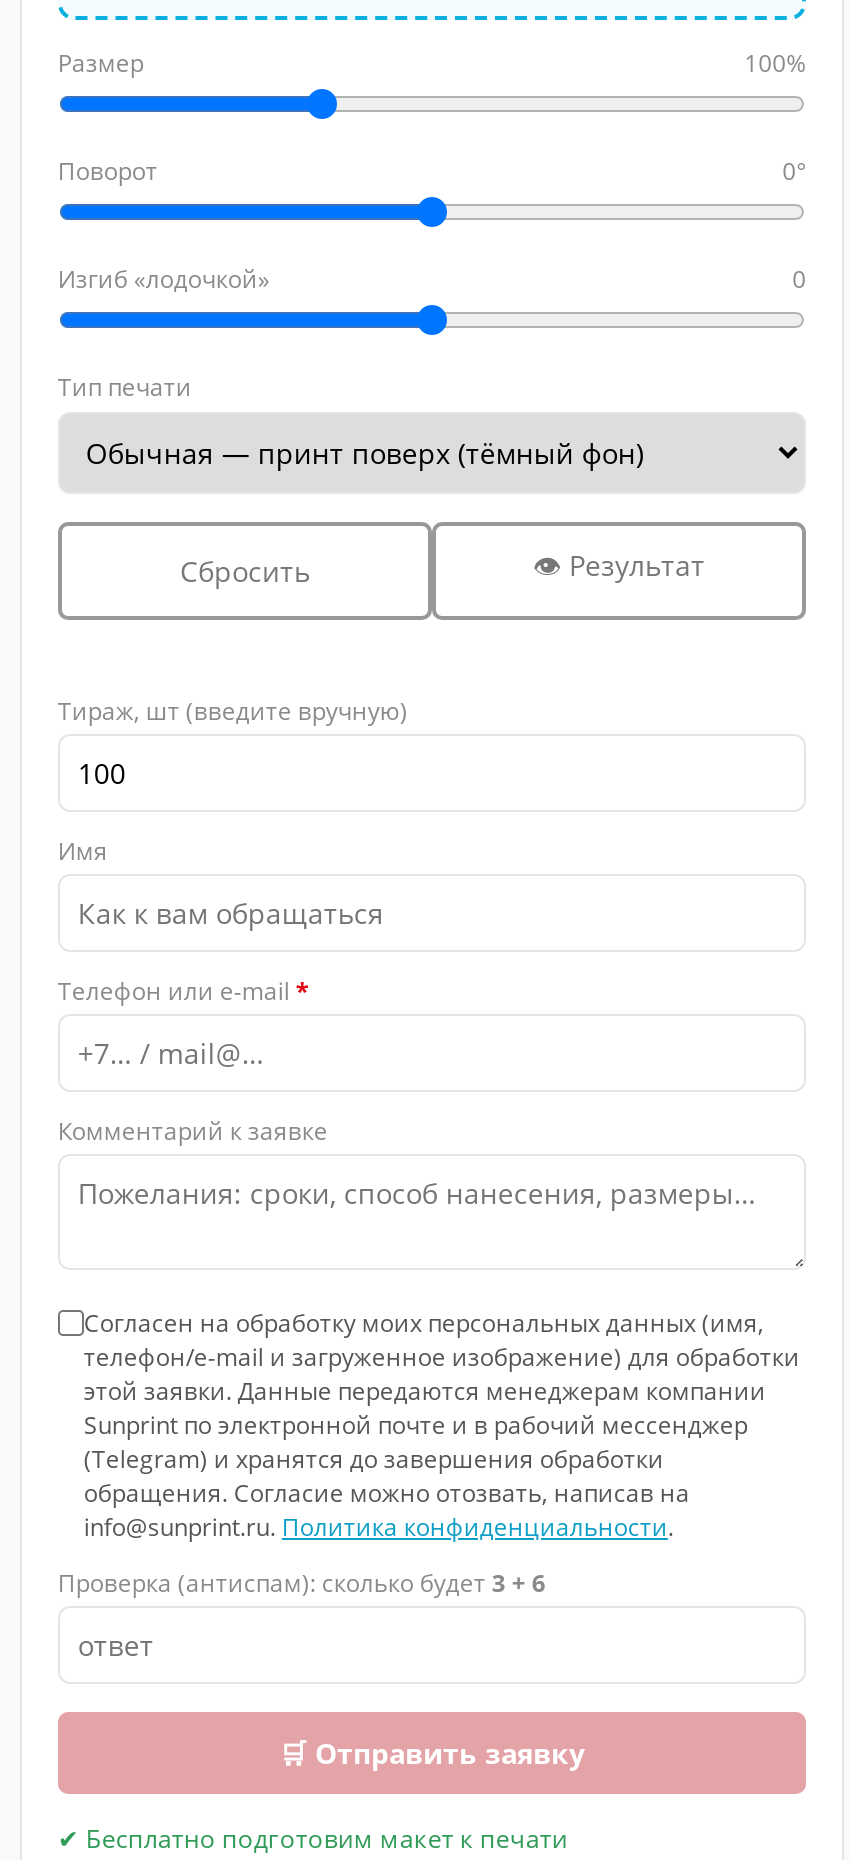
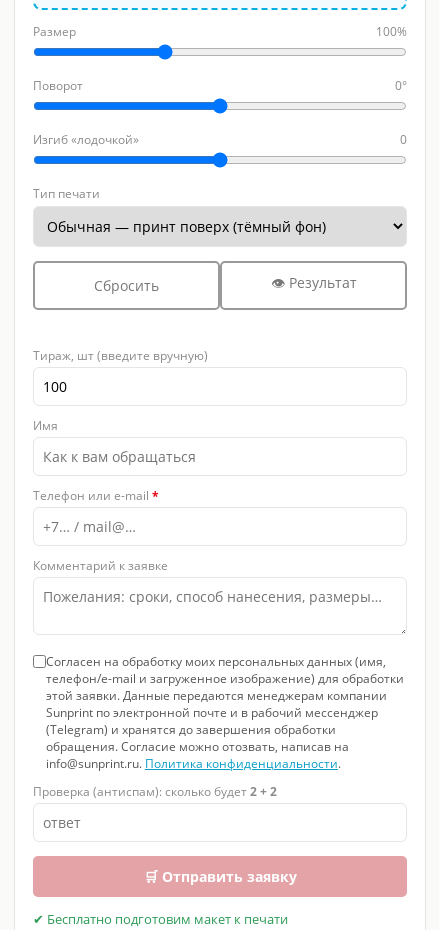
[58,1566,546,1600] Проверка (антиспам): сколько будет 3 + 6 -> [33,783,277,800] Проверка (антиспам): сколько будет 2 + 2

